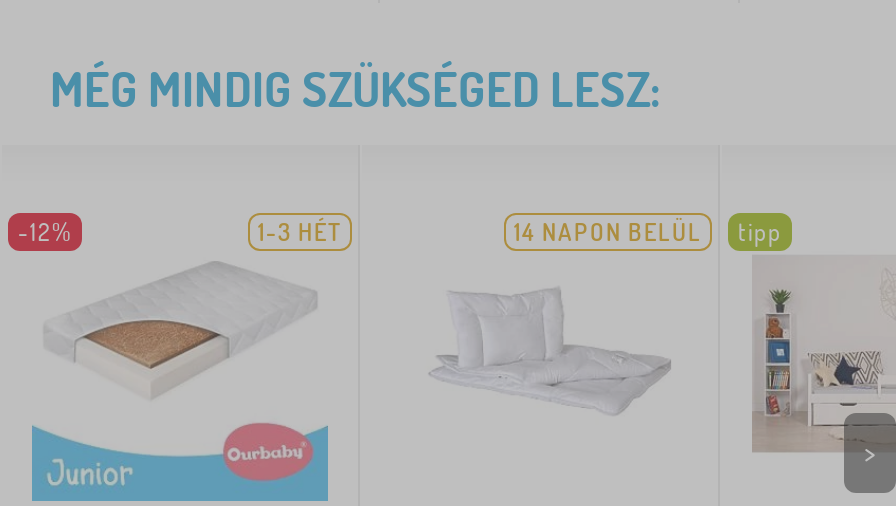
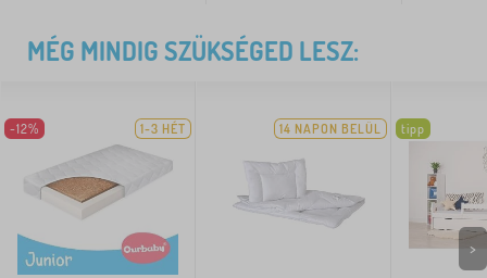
[756,287,890,449] [image] -> [412,160,484,245] [image]

